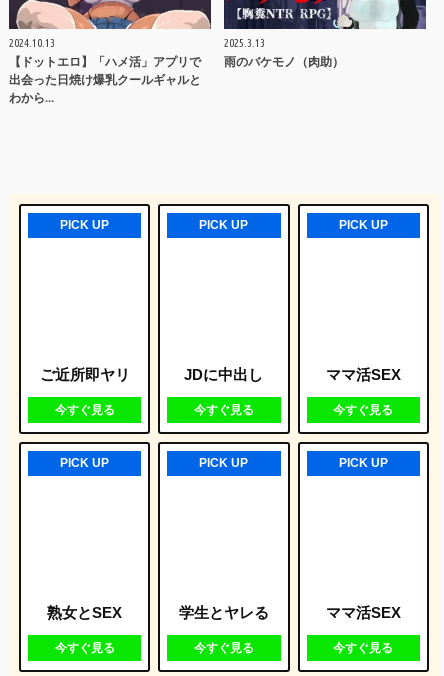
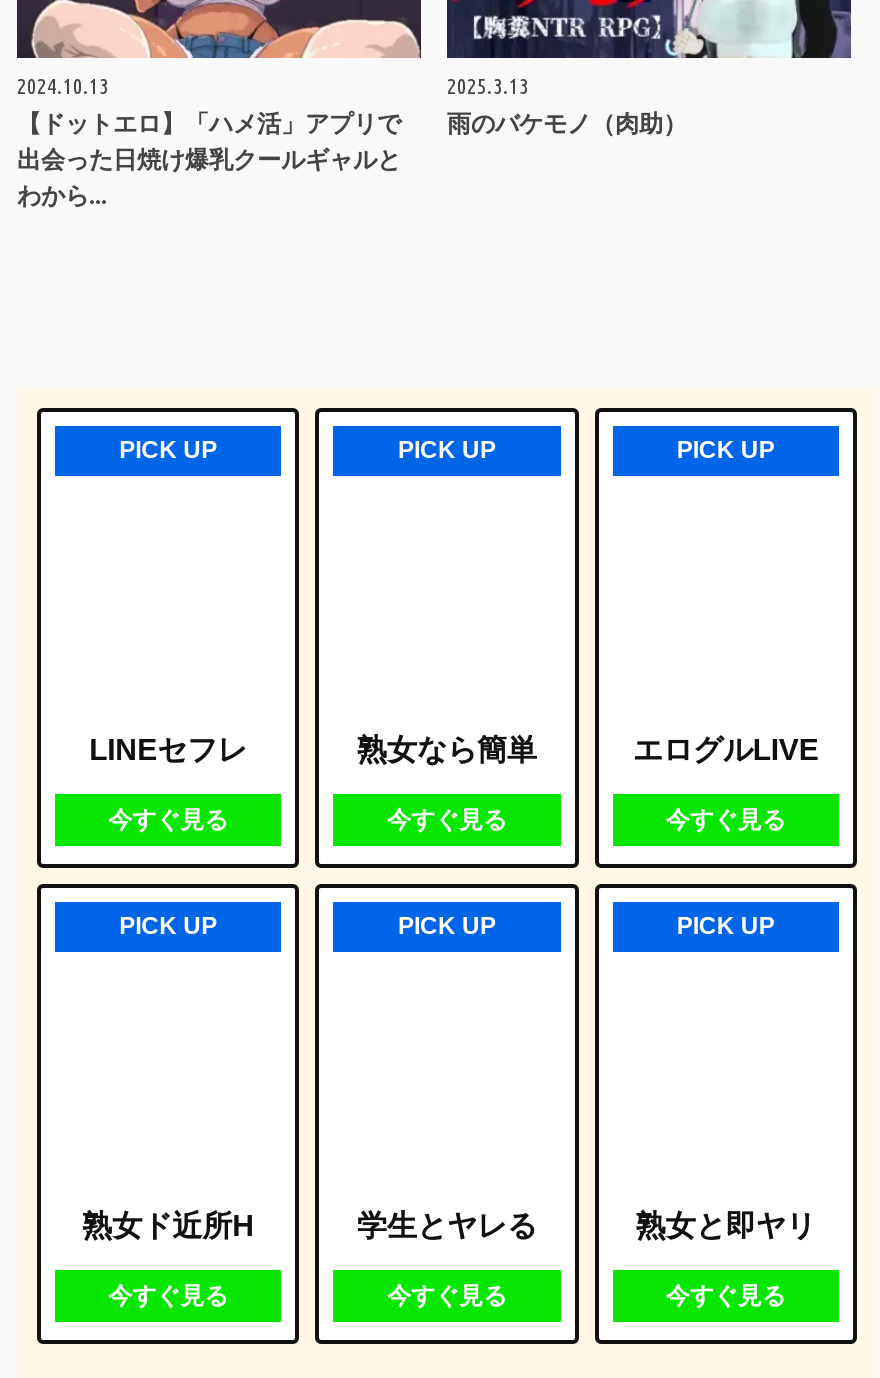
[40,366,130,383] ご近所即ヤリ -> [89,732,247,766] LINEセフレ
[184,366,263,383] JDに中出し -> [357,732,537,766] 熟女なら簡単
[326,366,401,383] ママ活SEX -> [633,732,819,766] エログルLIVE
[47,604,122,621] 熟女とSEX -> [82,1208,254,1242] 熟女ド近所H
[326,604,401,621] ママ活SEX -> [636,1208,816,1242] 熟女と即ヤリ

